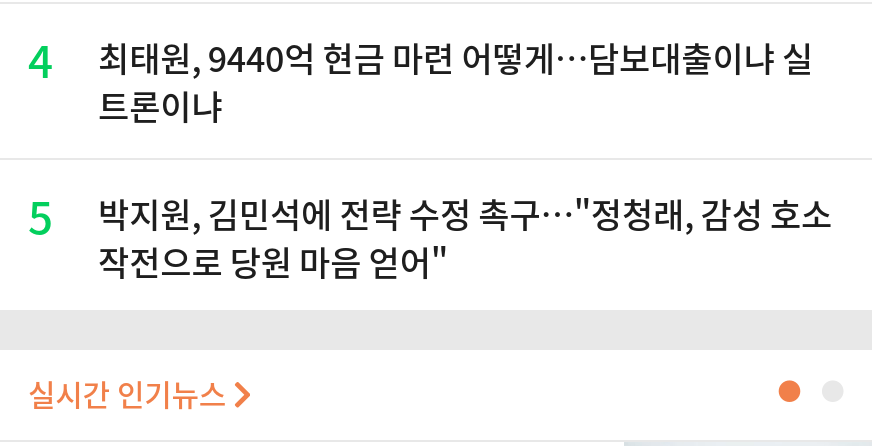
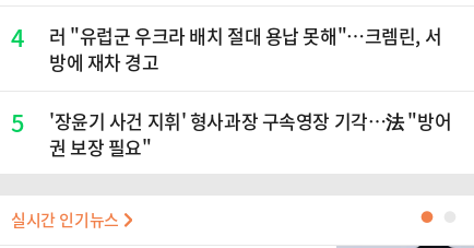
[98,32,813,130] 최태원, 9440억 현금 마련 어떻게…담보대출이냐 실 | 트론이냐 -> [49,22,441,75] 러 "유럽군 우크라 배치 절대 용납 못해"…크렘린, 서 | 방에 재차 경고
[98,188,832,286] 박지원, 김민석에 전략 수정 촉구…"정청래, 감성 호소 | 작전으로 당원 마음 얻어" -> [49,107,451,161] '장윤기 사건 지휘' 형사과장 구속영장 기각…法 "방어 | 권 보장 필요"

